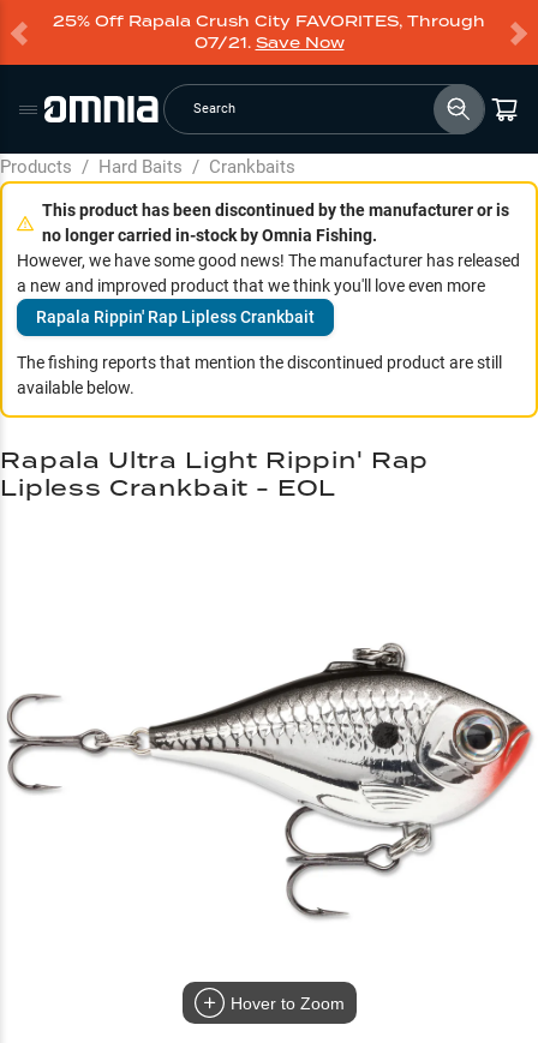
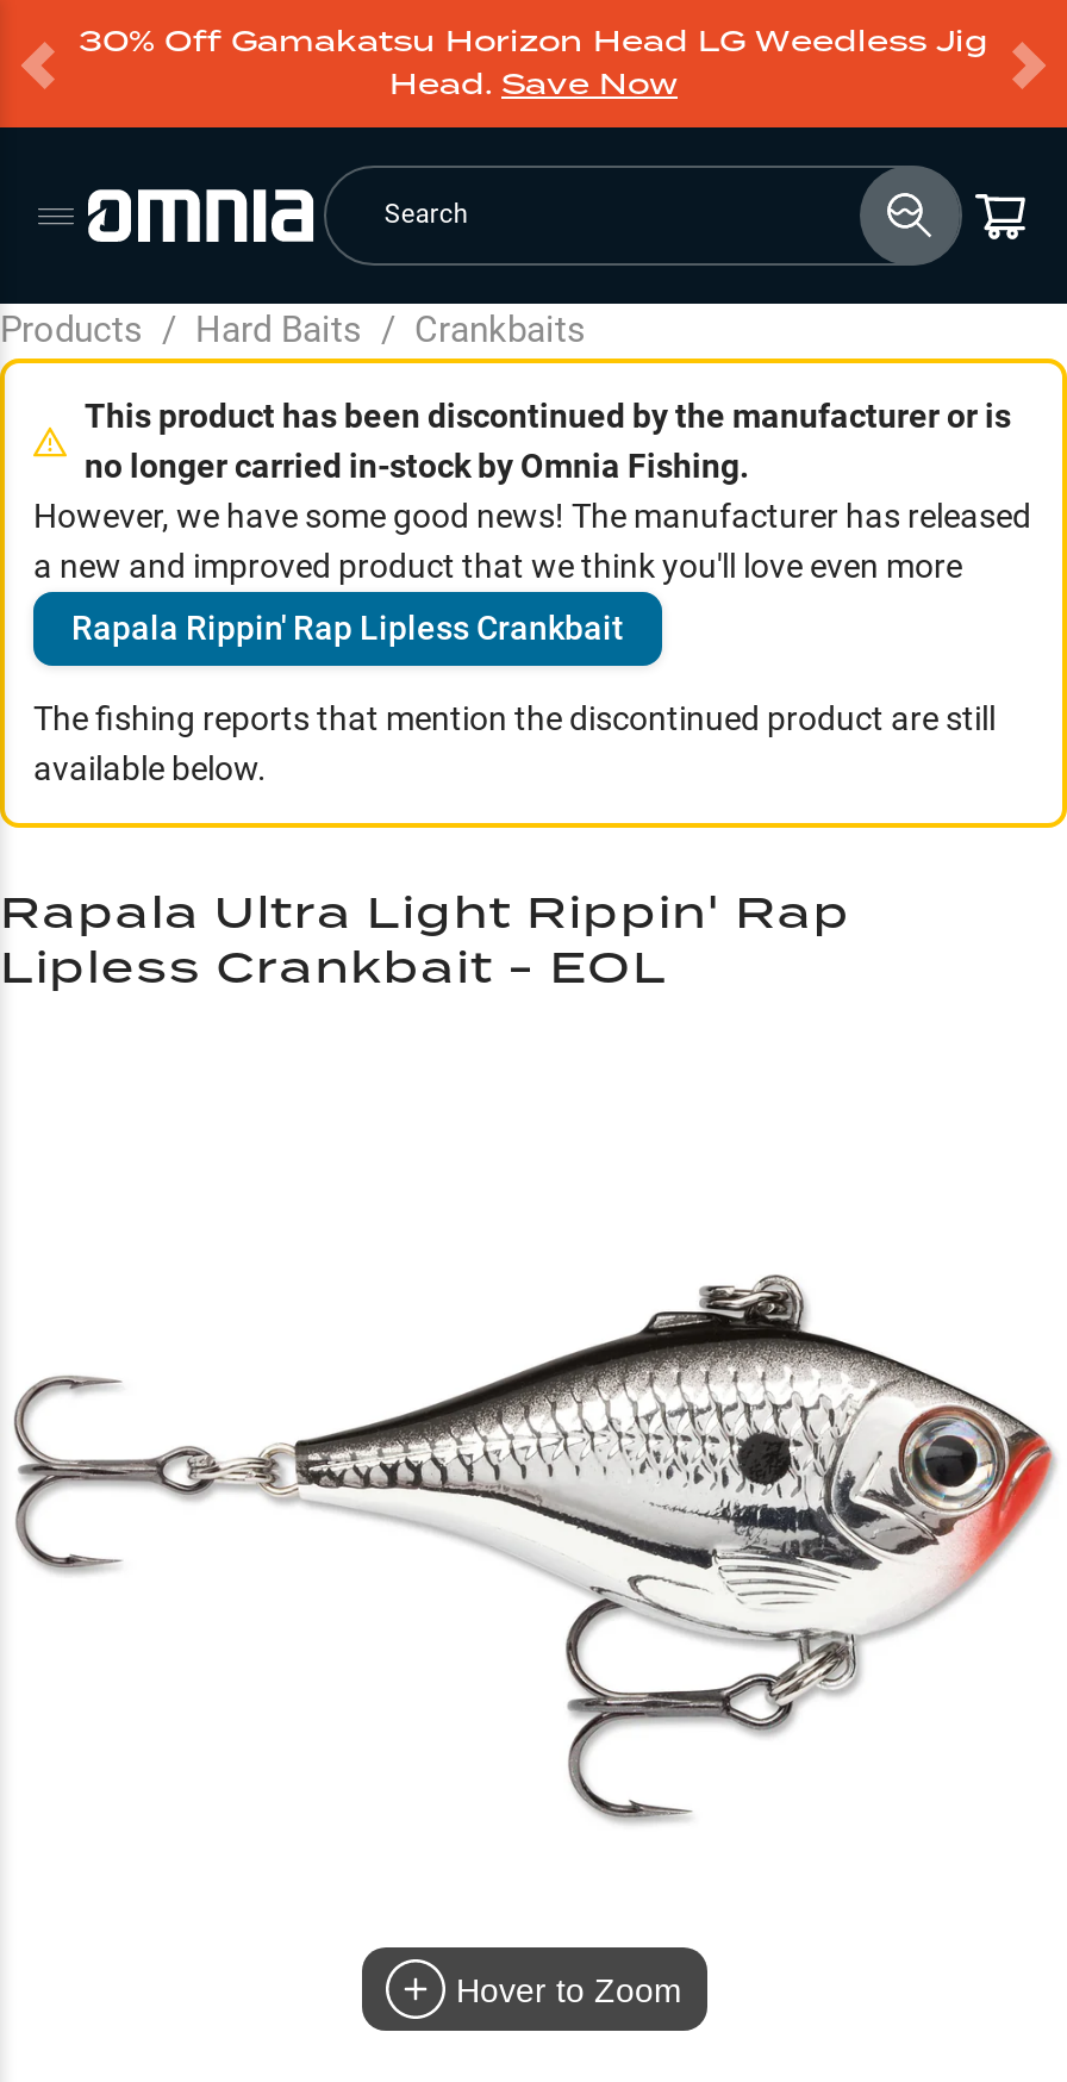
[53,11,485,53] 25% Off Rapala Crush City FAVORITES, Through | 07/21. Save Now -> [79,20,988,104] 30% Off Gamakatsu Horizon Head LG Weedless Jig | Head. Save Now

